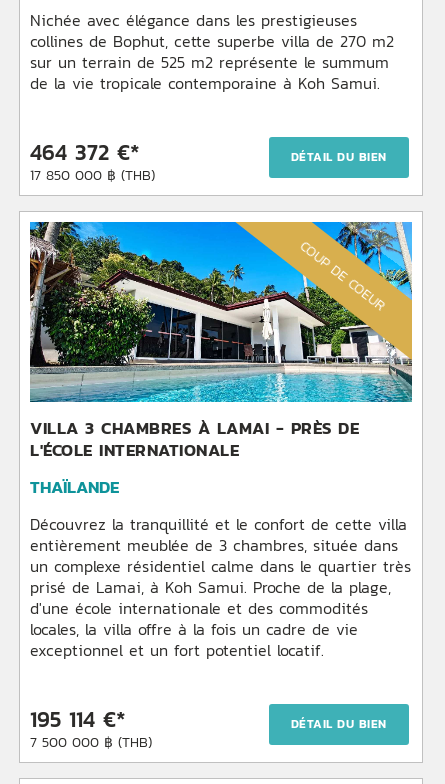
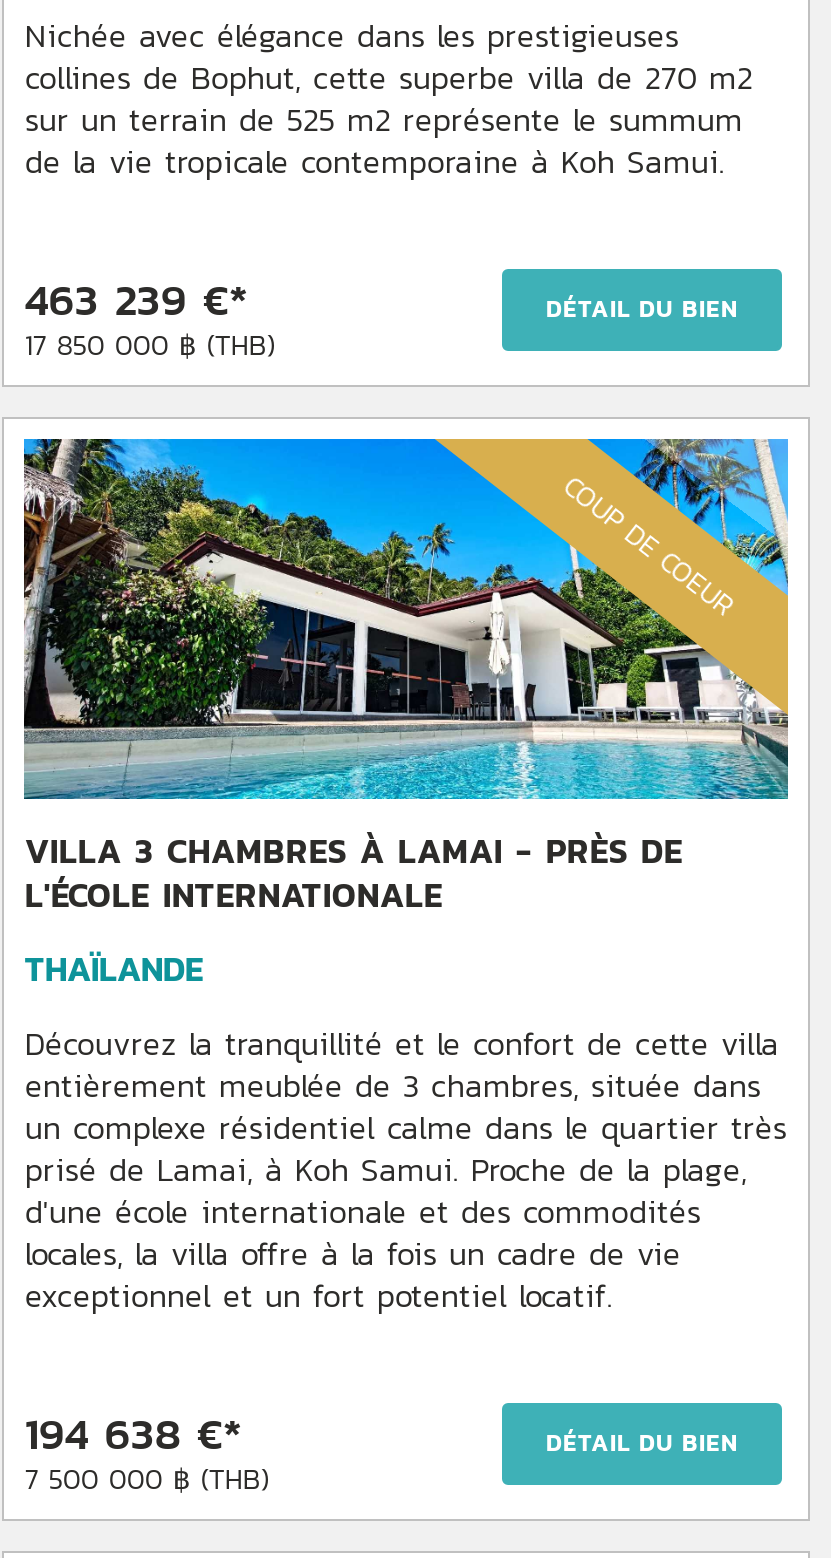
[30,136,140,168] 464 372 €* -> [25,267,249,331] 463 239 €*
[30,703,126,735] 195 114 €* -> [25,1401,243,1465] 194 638 €*

